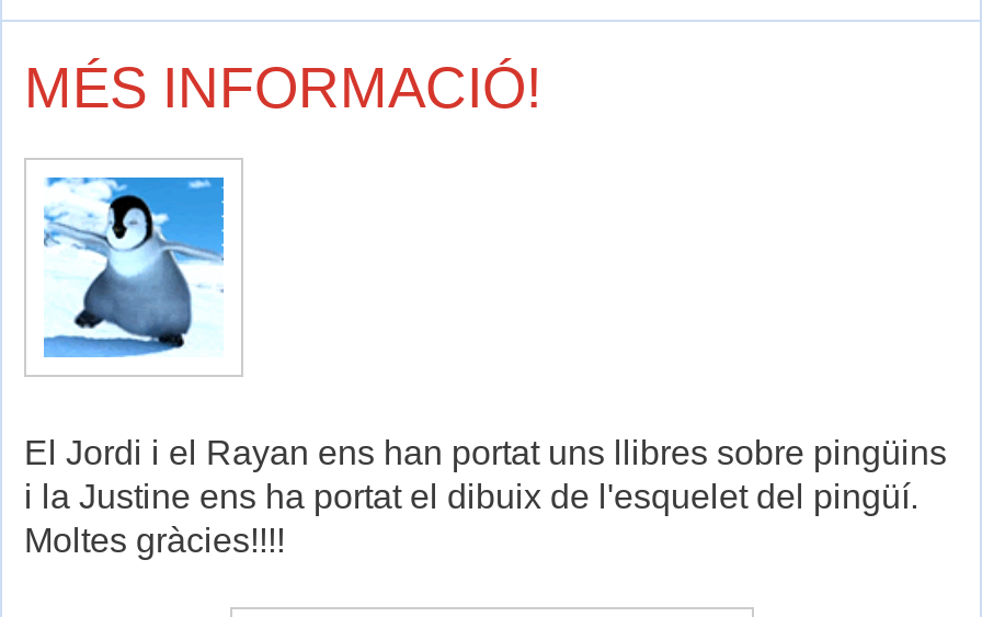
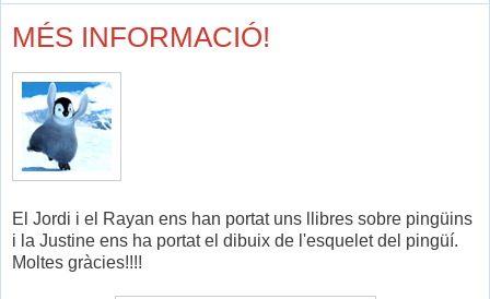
[42,175,226,359] [image] -> [21,82,113,172] [image]

